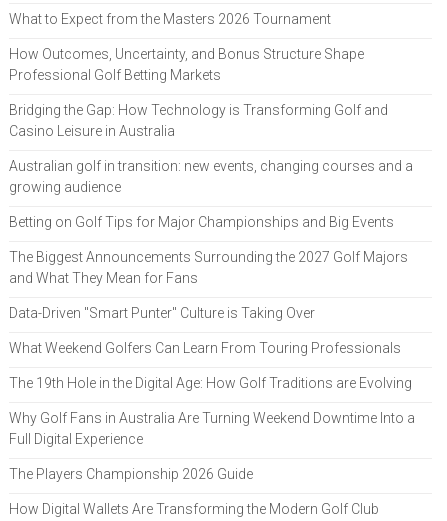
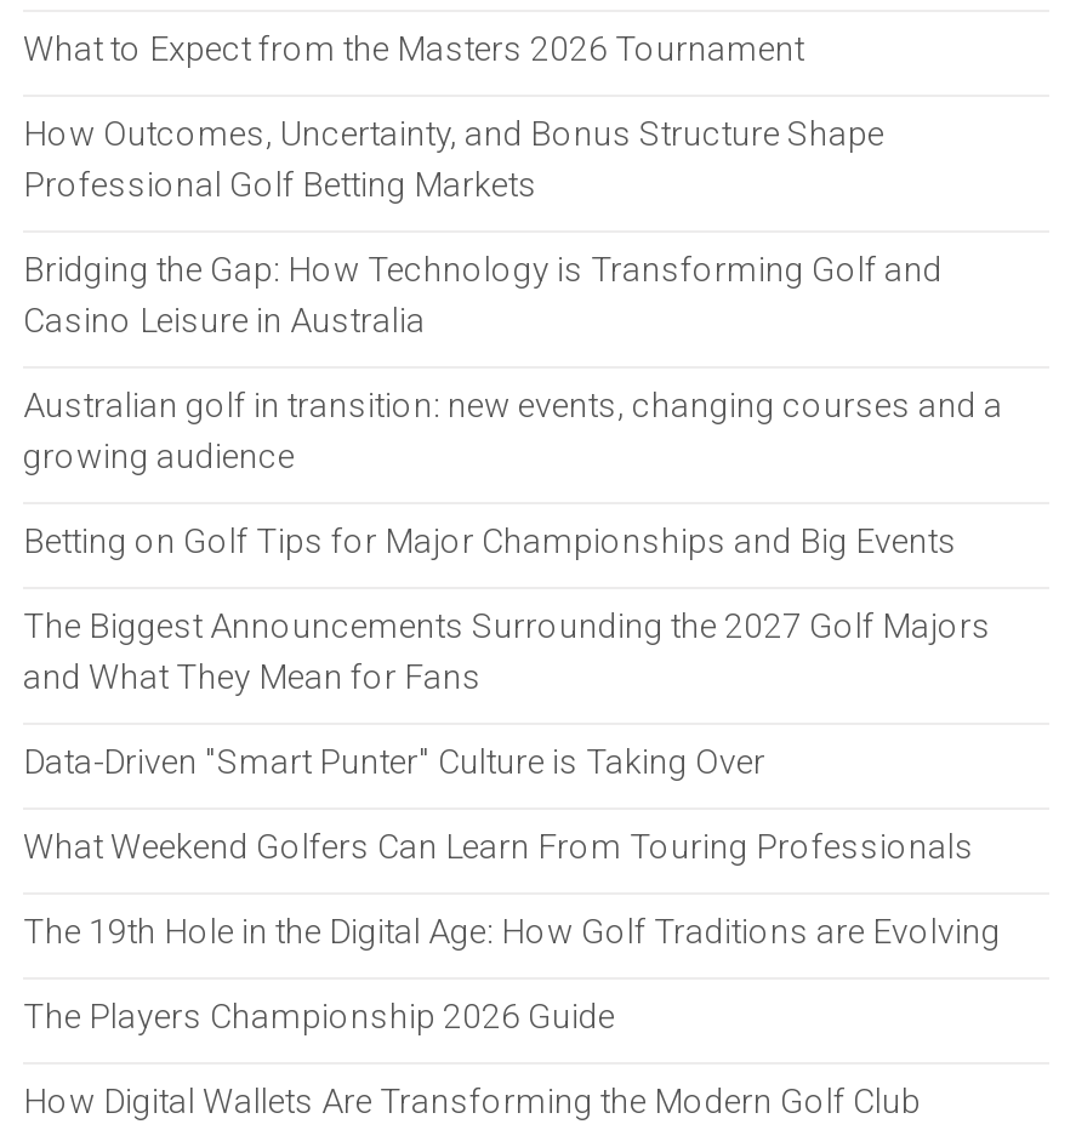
[9,410,415,447] Why Golf Fans in Australia Are Turning Weekend Downtime Into a | Full Digital Experience -> none

